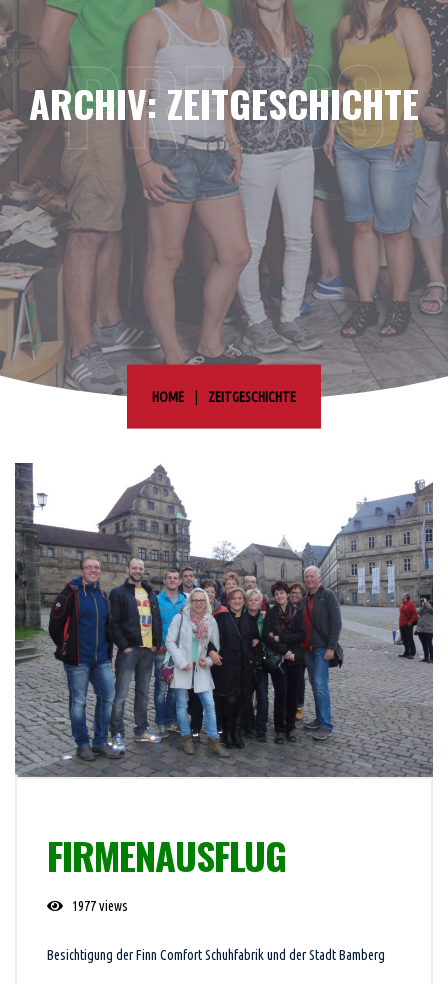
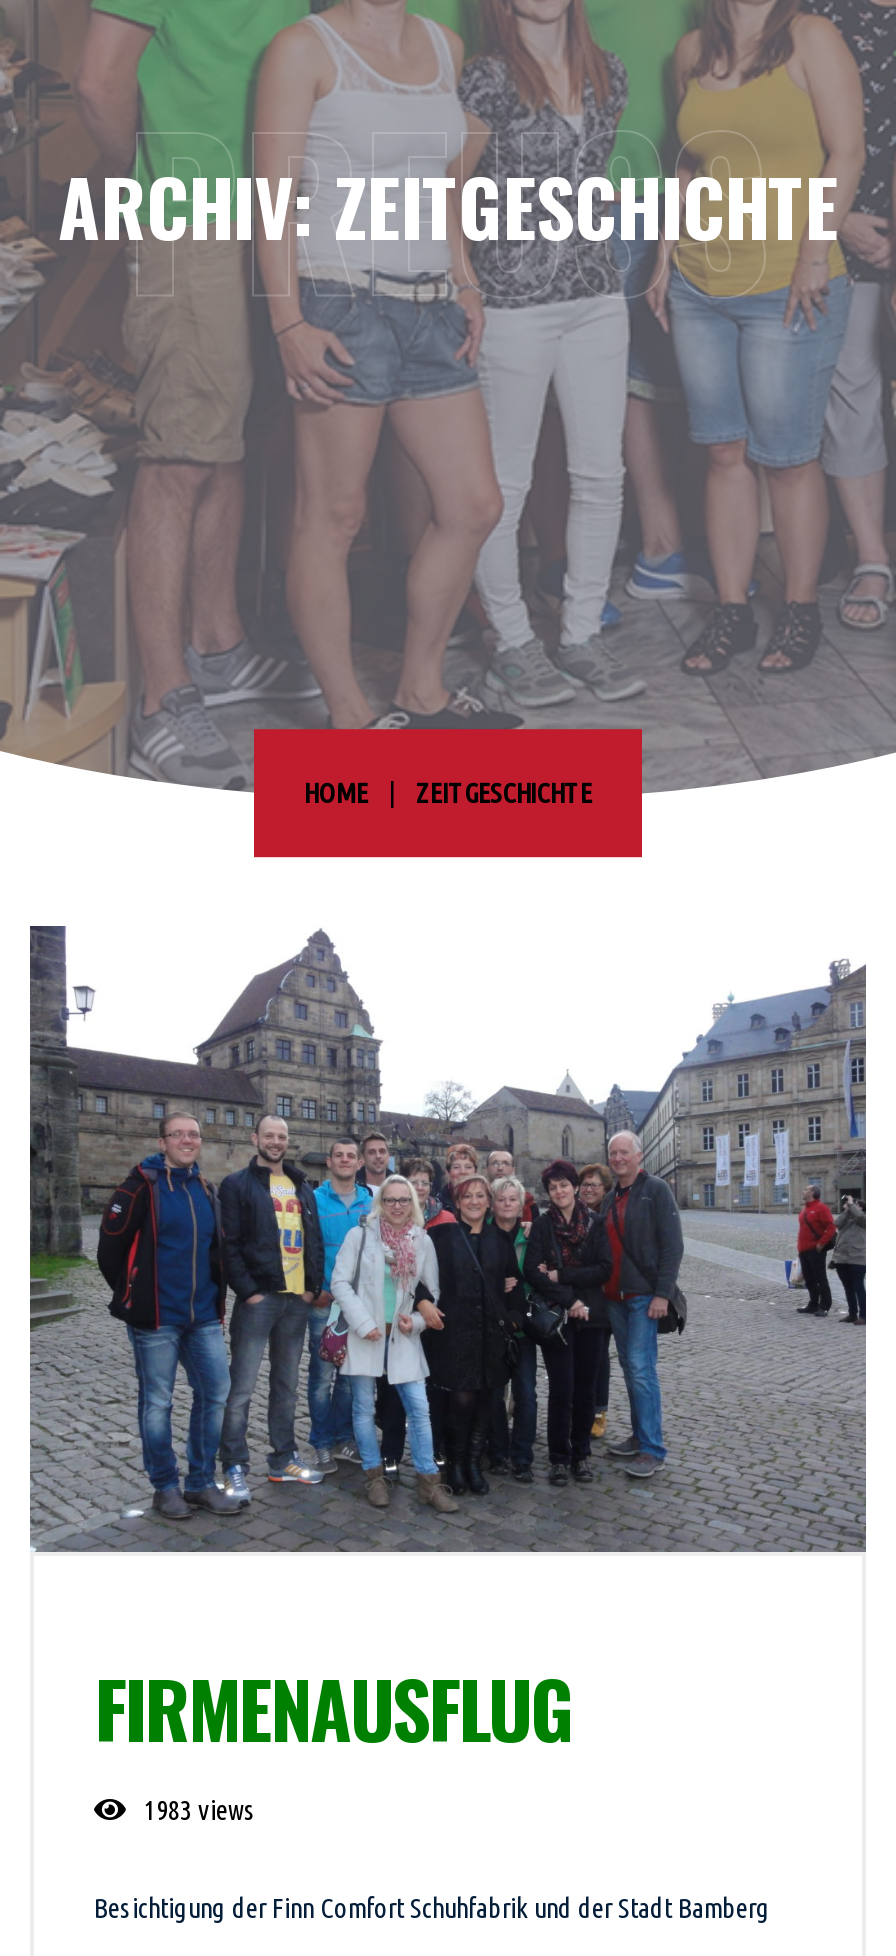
[69,897,128,913] 1977 views -> [138,1795,256,1827] 1983 views

